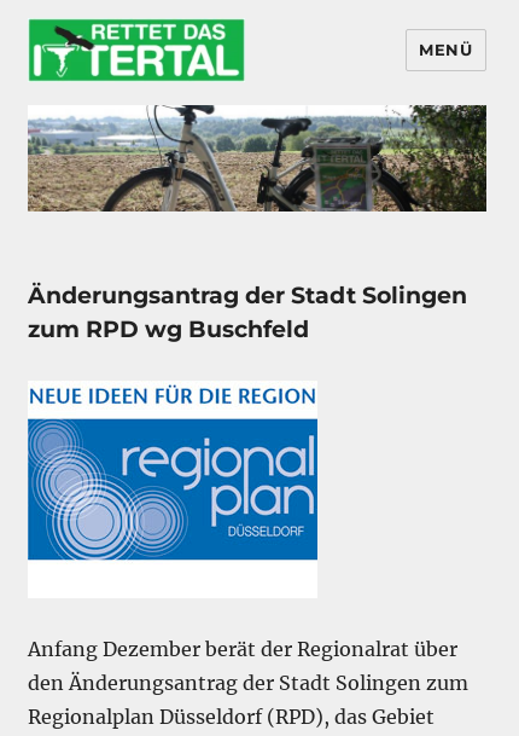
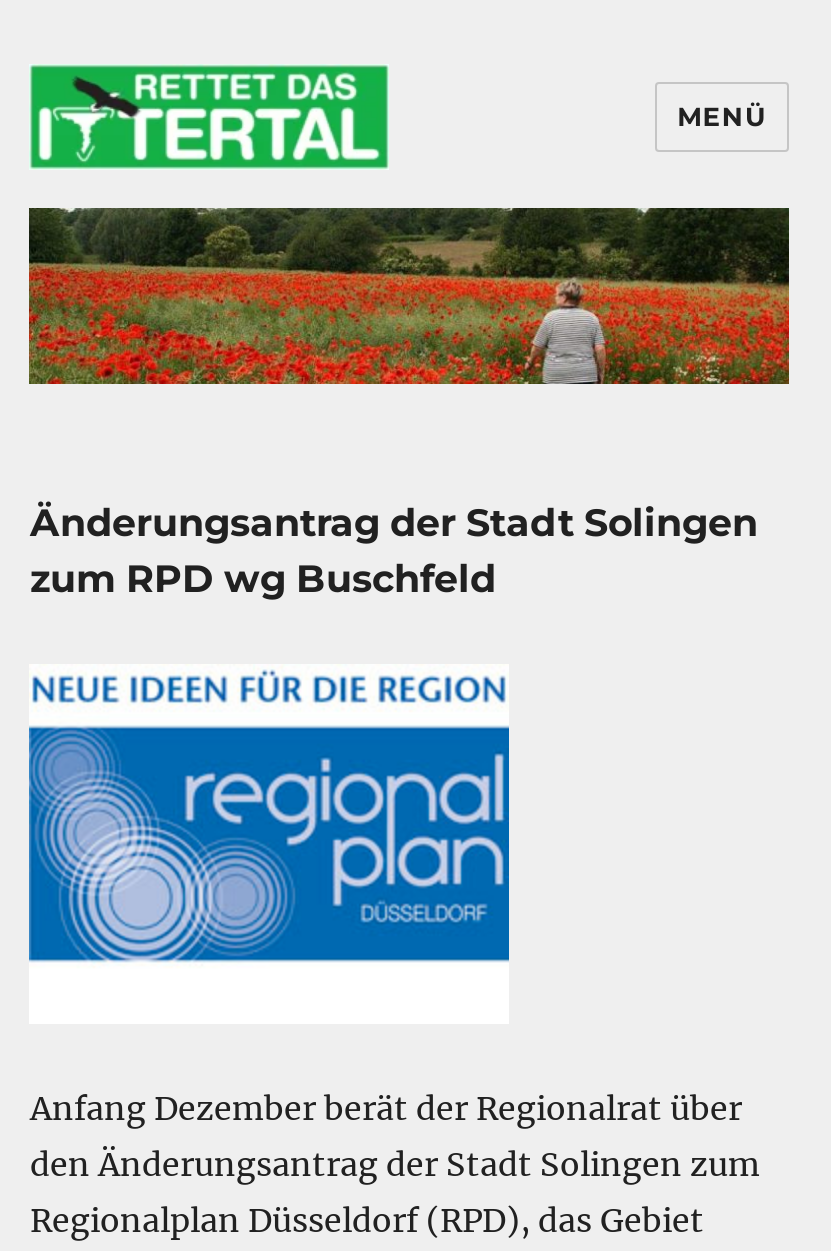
[28,105,488,213] [image] -> [27,206,791,386] [image]

